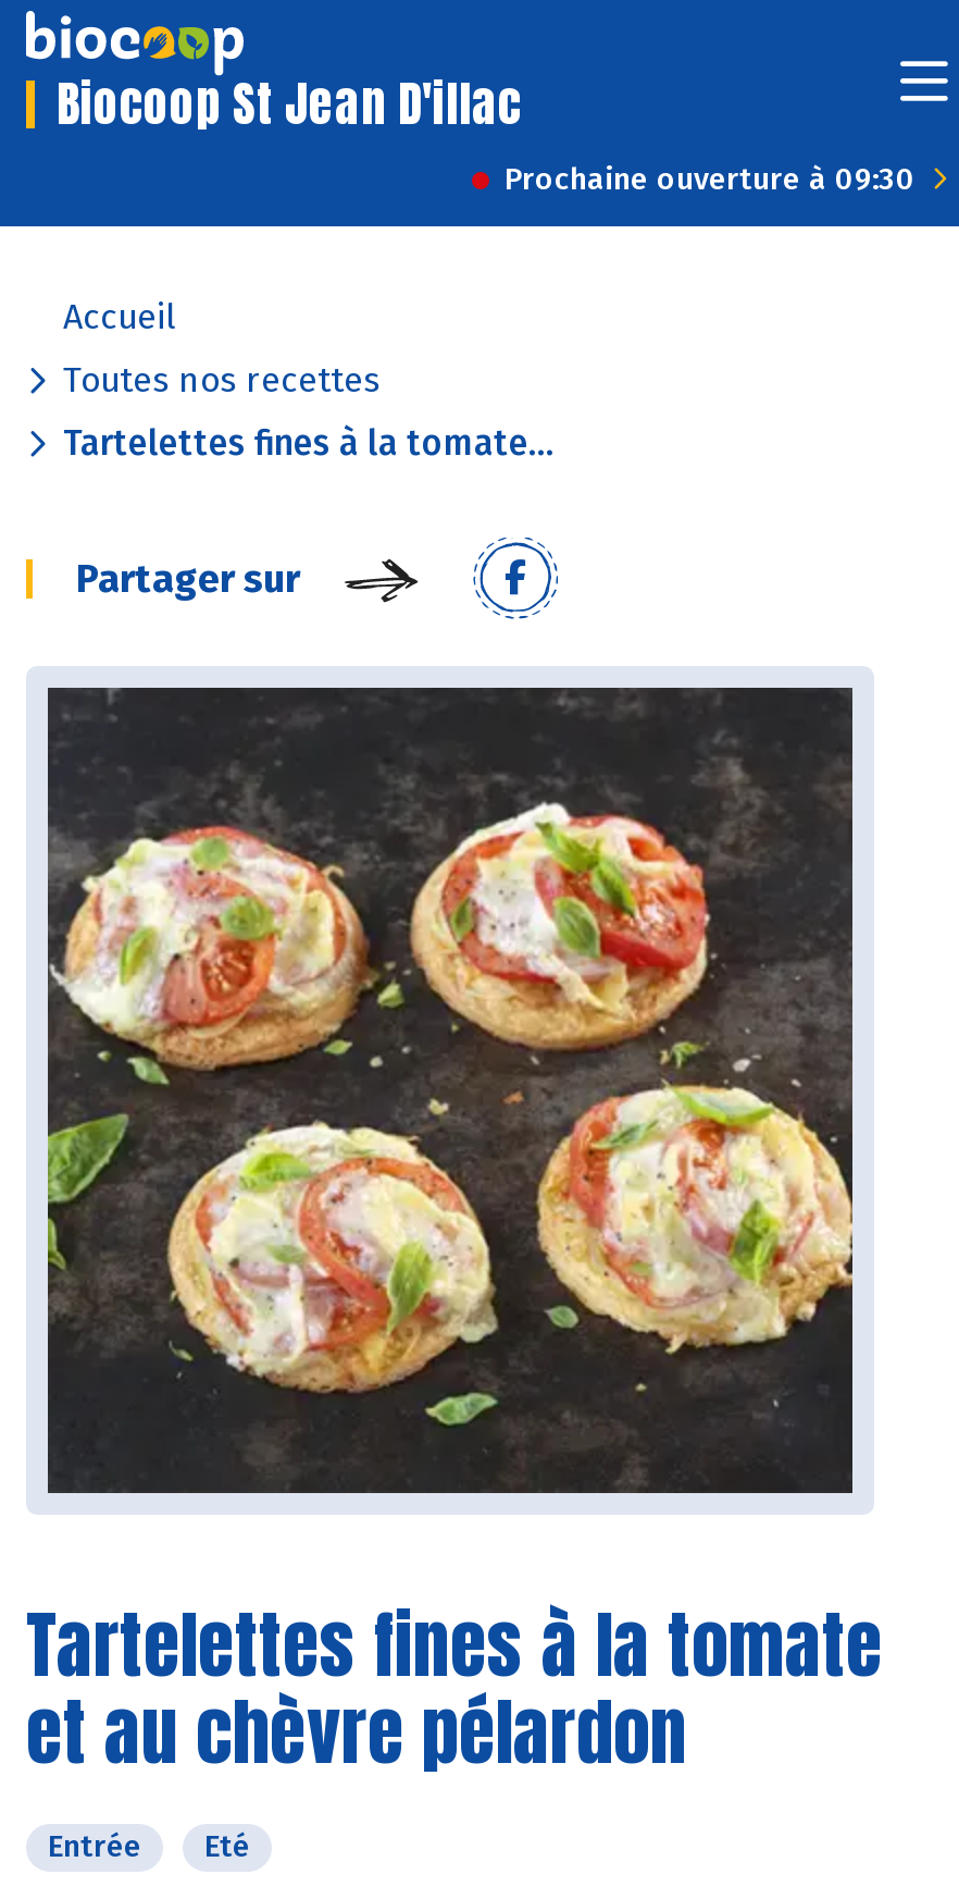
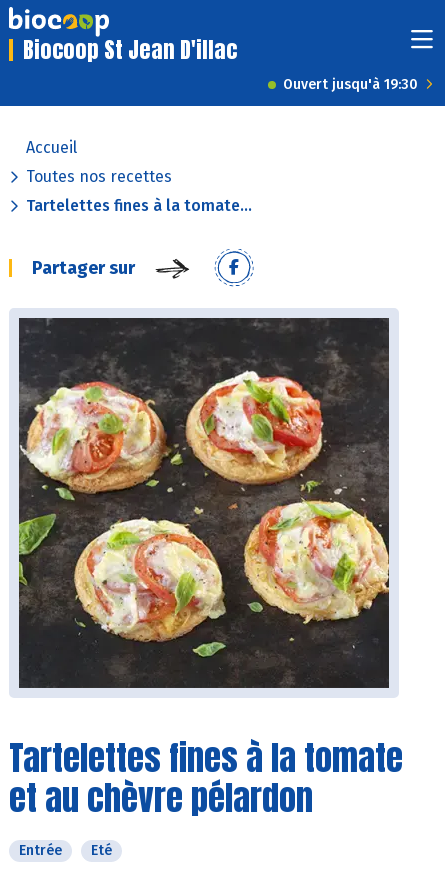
[505,161,916,198] Prochaine ouverture à 09:30 -> [283,76,418,93] Ouvert jusqu'à 19:30

